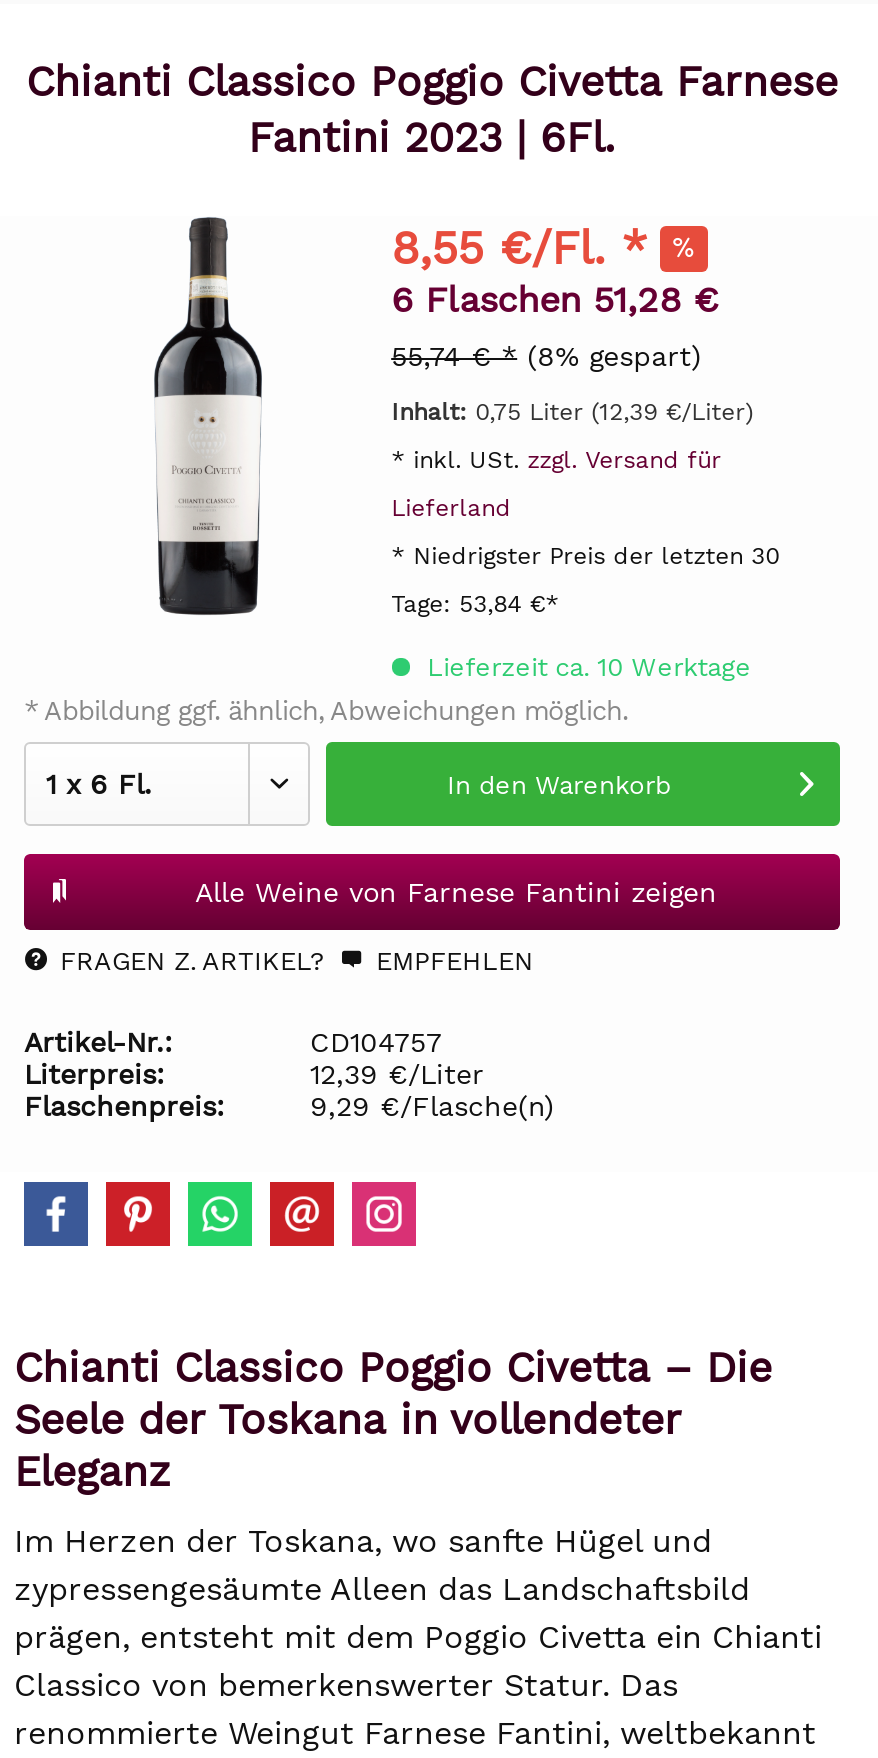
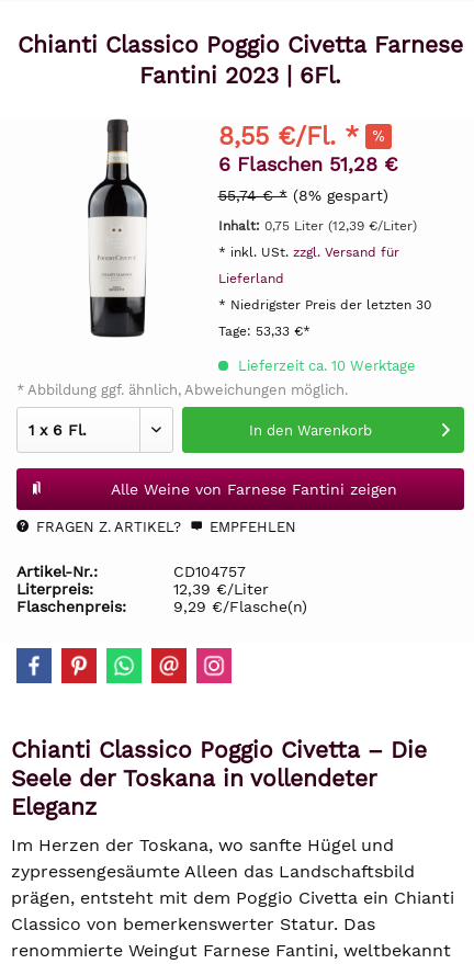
[391,590,559,618] Tage: 53,84 €* -> [218,324,310,339] Tage: 53,33 €*

